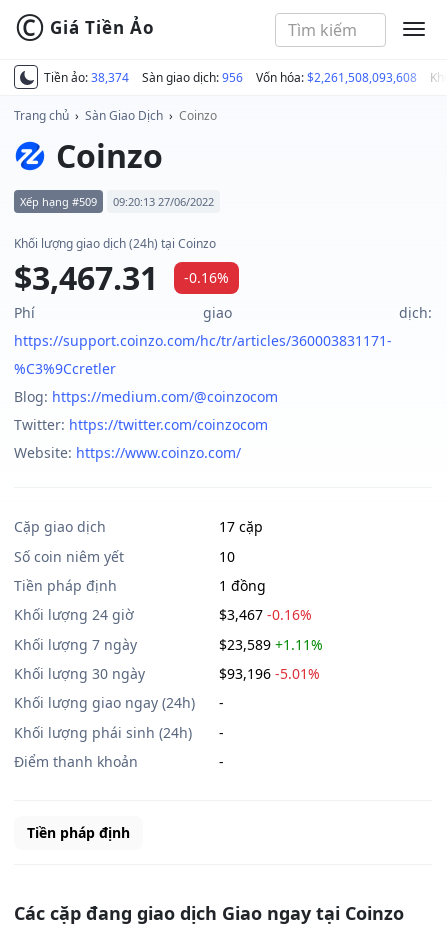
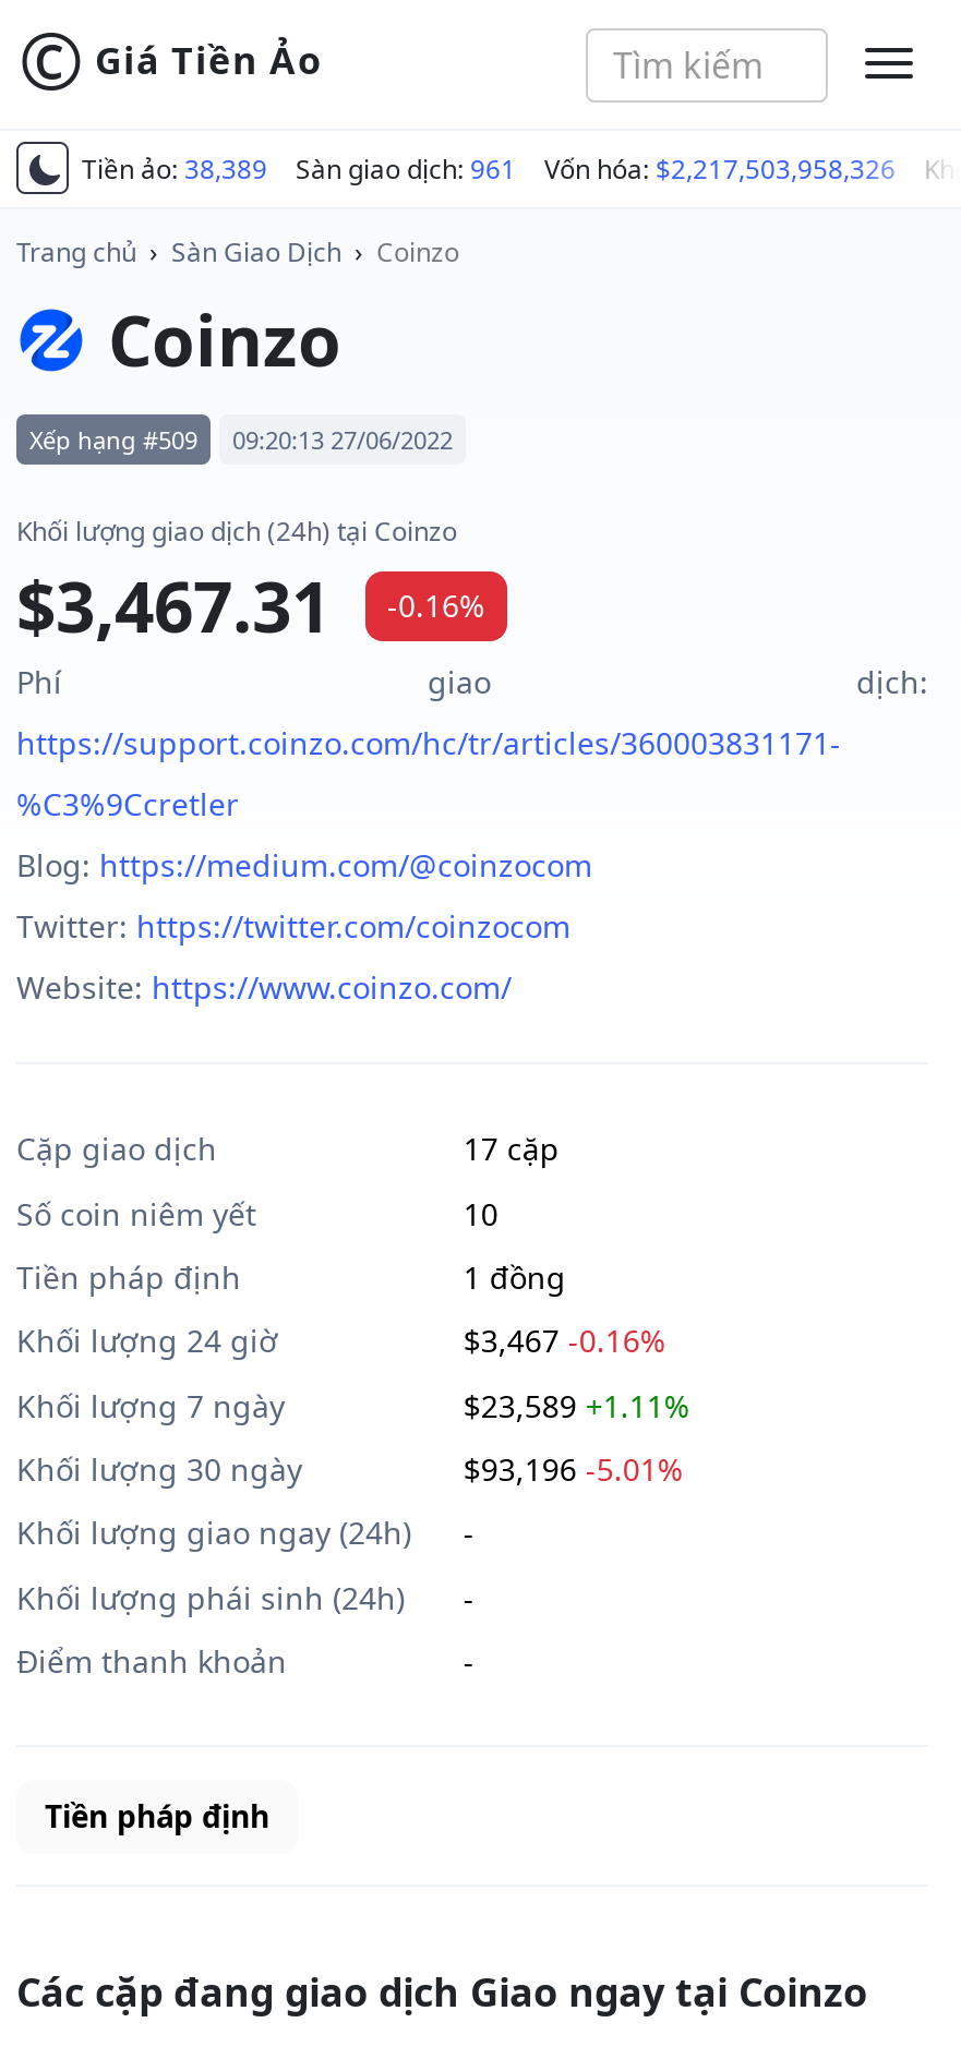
[44,69,129,86] Tiền ảo: 38,374 -> [82,150,267,188] Tiền ảo: 38,389
[142,69,243,86] Sàn giao dịch: 956 -> [296,150,516,188] Sàn giao dịch: 961
[256,69,417,86] Vốn hóa: $2,261,508,093,608 -> [544,150,896,188] Vốn hóa: $2,217,503,958,326

